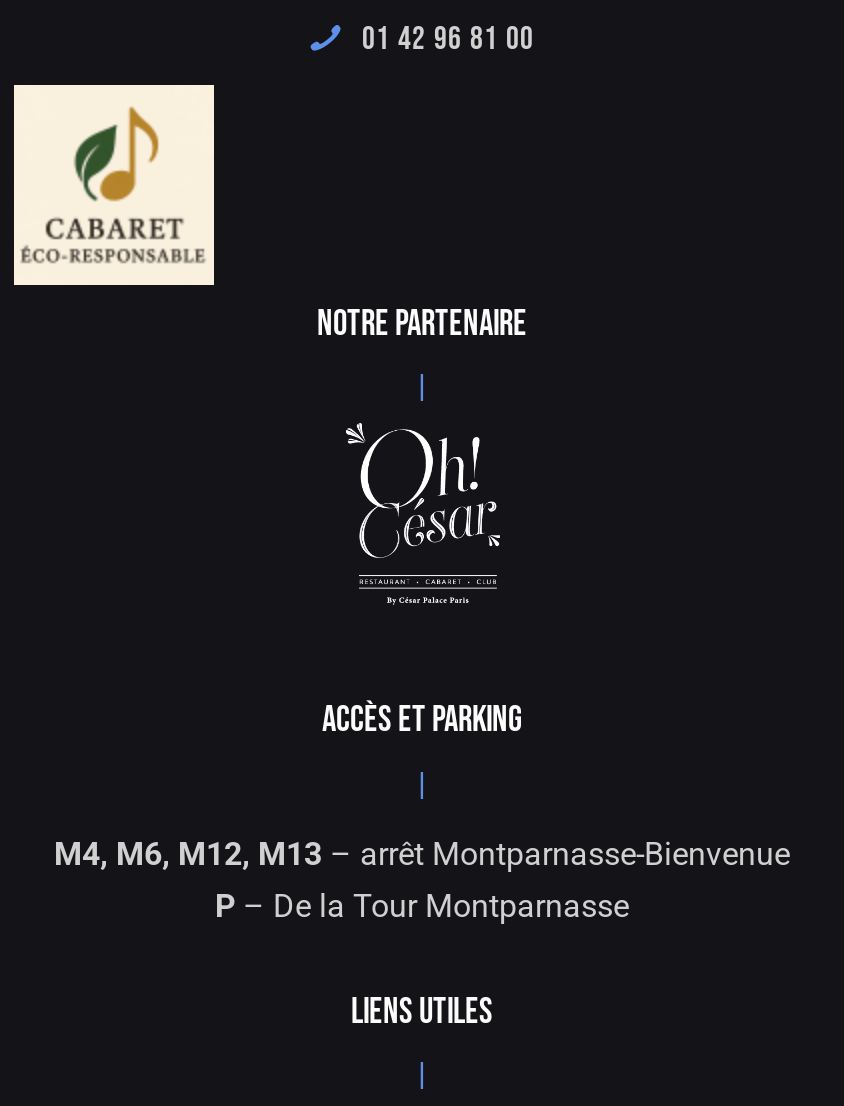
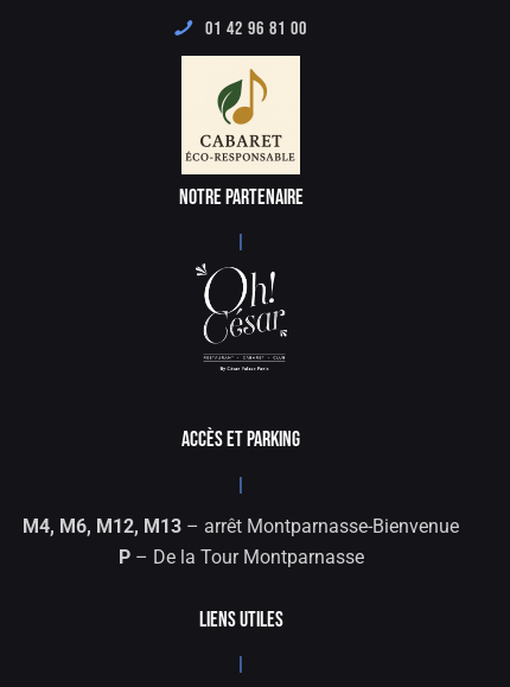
none -> [180,55,301,176] [image]
[12,83,216,287] [image] -> none

